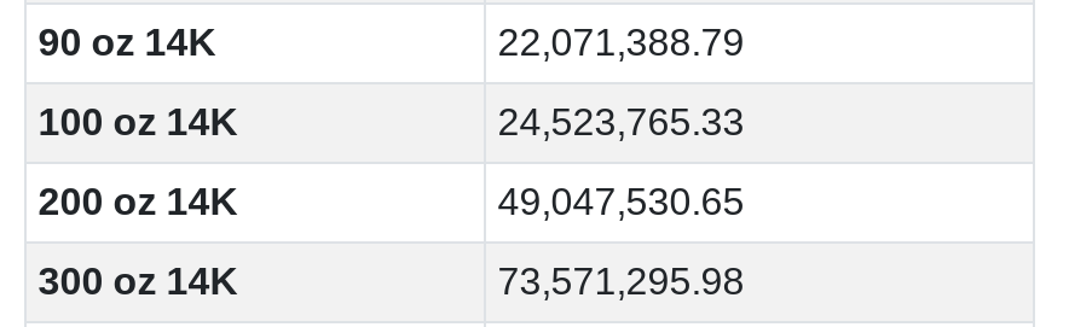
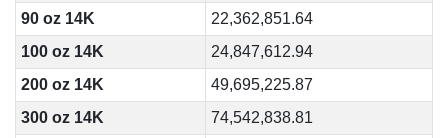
[498,22,744,63] 22,071,388.79 -> [211,10,313,27] 22,362,851.64
[498,101,744,142] 24,523,765.33 -> [211,43,313,60] 24,847,612.94
[498,181,744,222] 49,047,530.65 -> [211,76,313,93] 49,695,225.87
[498,261,744,302] 73,571,295.98 -> [211,109,313,126] 74,542,838.81

